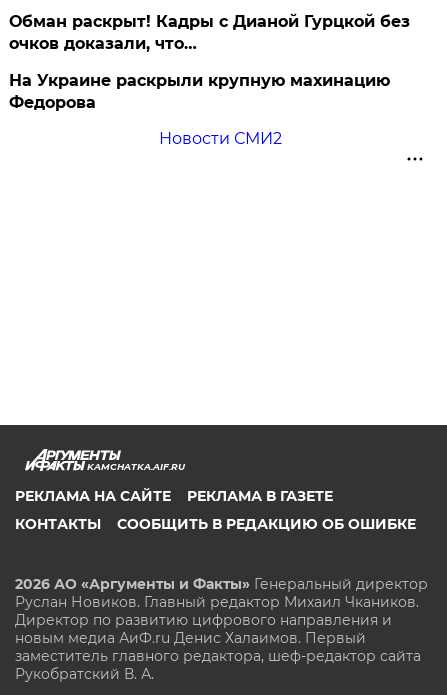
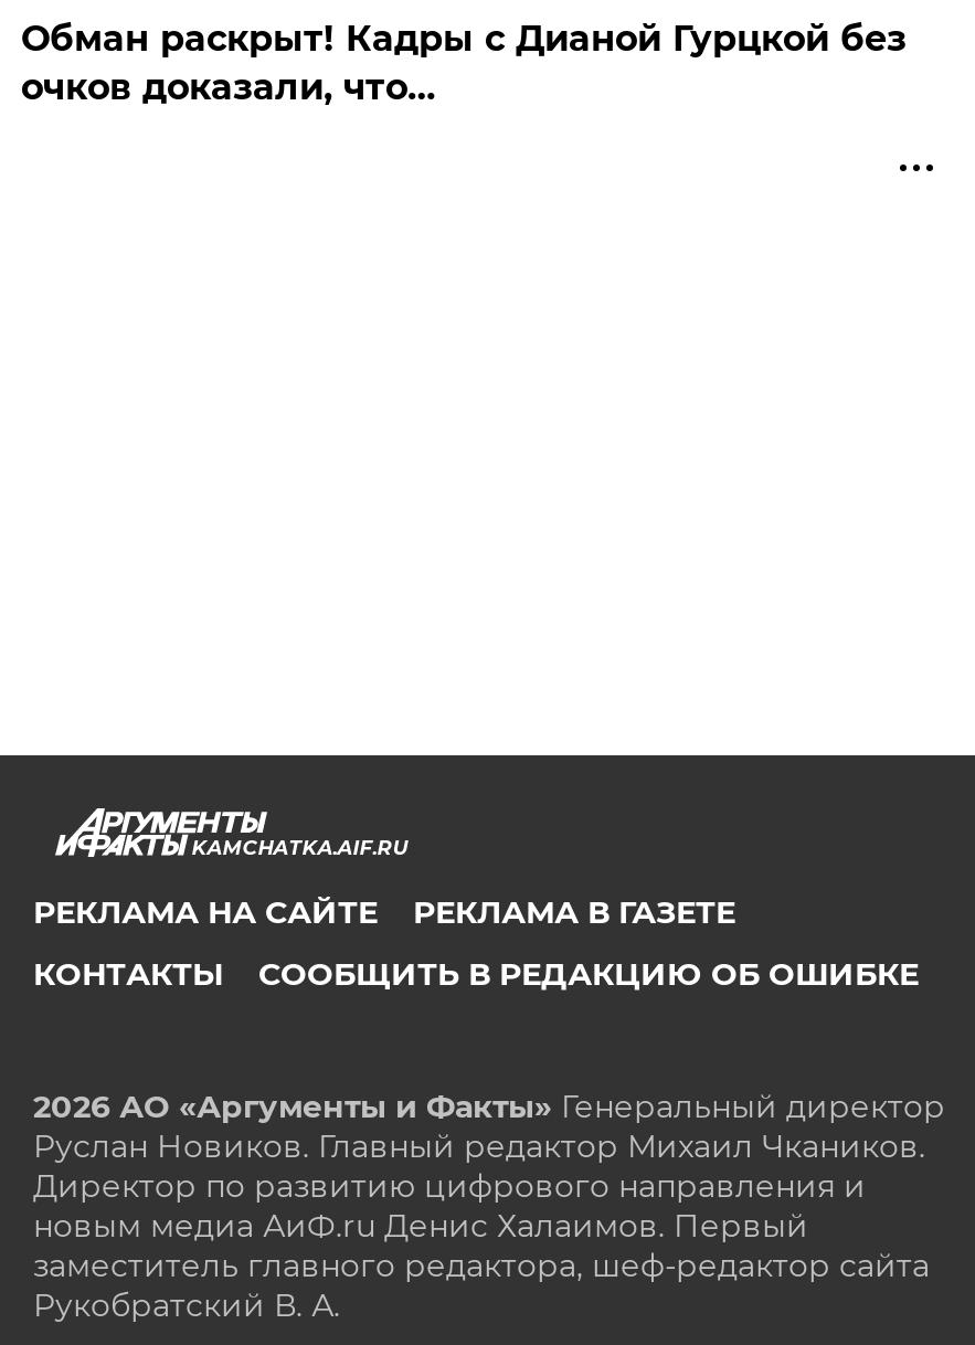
[9,71,390,148] На Украине раскрыли крупную махинацию | Федорова | Новости СМИ2 -> none

